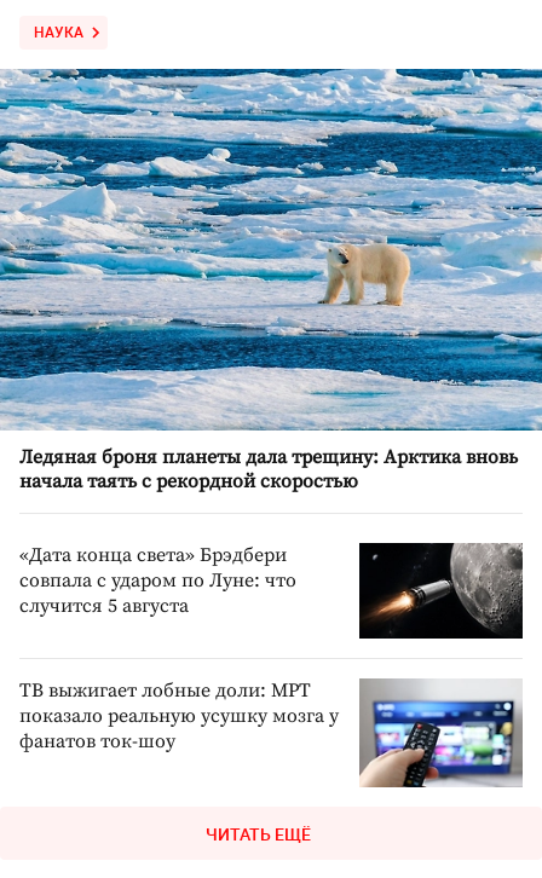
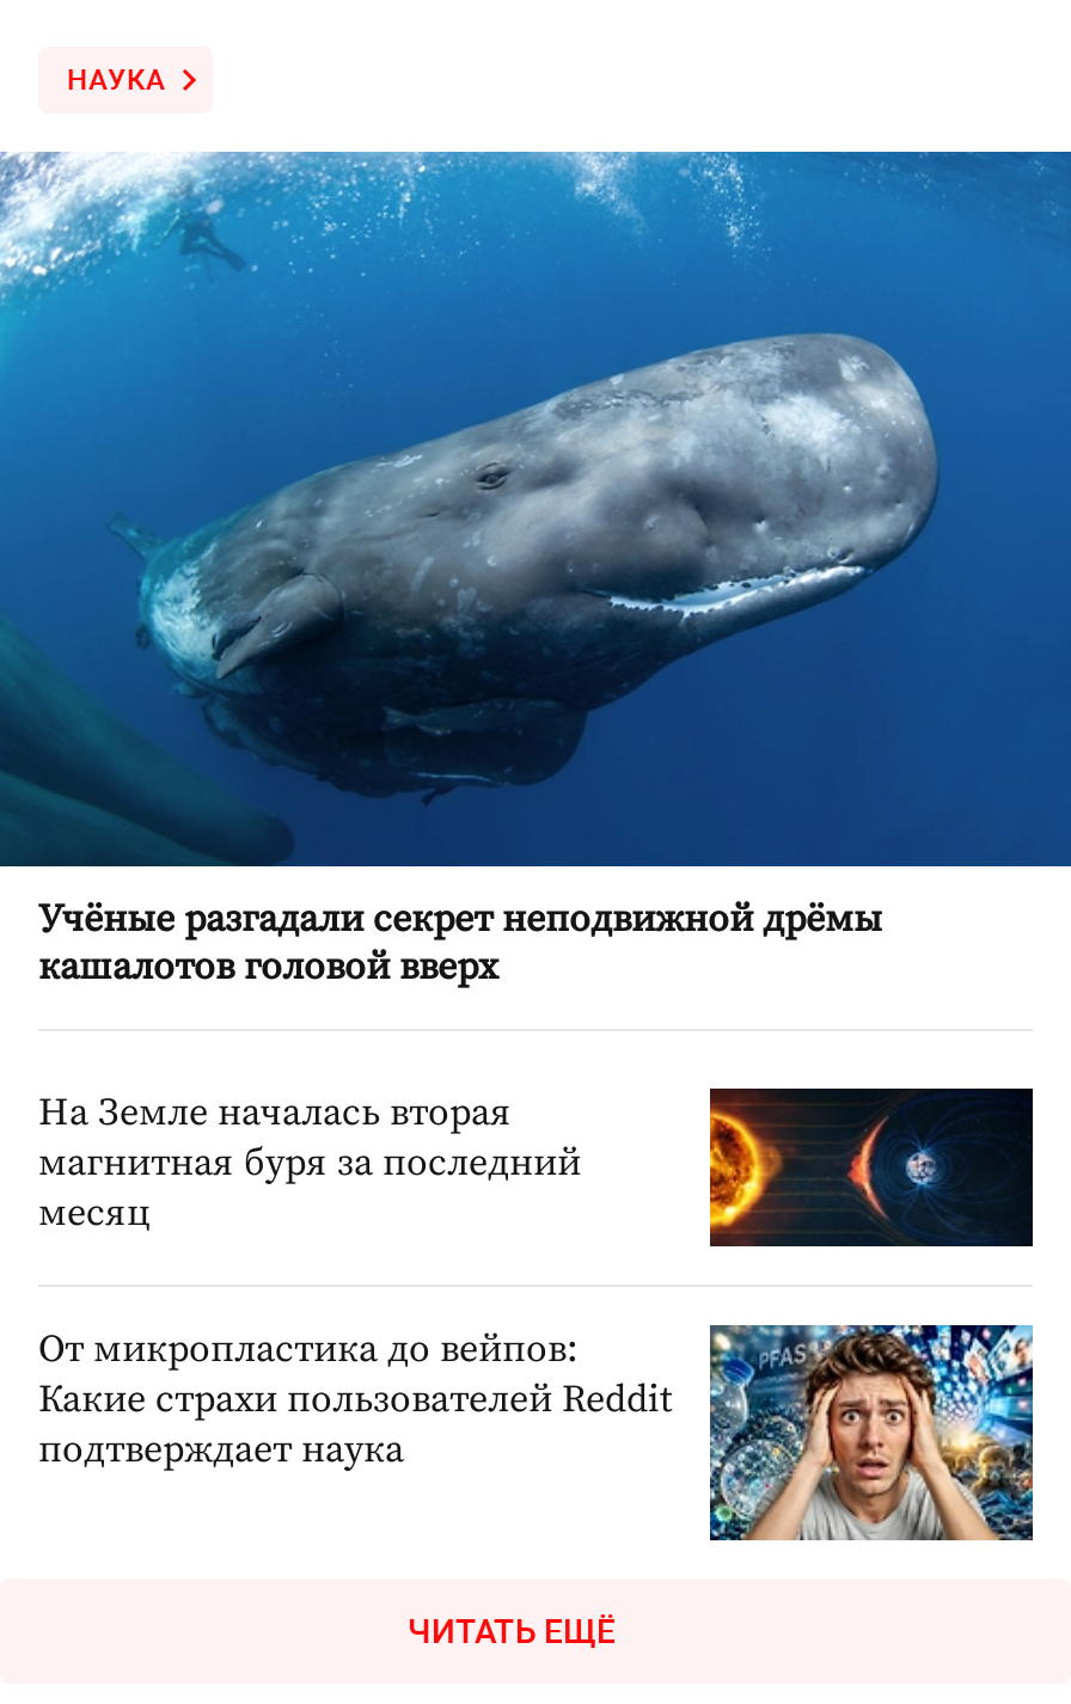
[4,68,538,493] [image] | Ледяная броня планеты дала трещину: Арктика вновь | начала таять с рекордной скоростью -> [7,152,1064,990] [image] | Учёные разгадали секрет неподвижной дрёмы | кашалотов головой вверх
[19,543,296,618] «Дата конца света» Брэдбери | совпала с ударом по Луне: что | случится 5 августа -> [38,1088,581,1236] На Земле началась вторая | магнитная буря за последний | месяц
[358,542,524,640] [image] -> [708,1086,1030,1249] [image]
[19,678,523,787] [image] | ТВ выжигает лобные доли: МРТ | показало реальную усушку мозга у | фанатов ток-шоу -> [38,1323,1035,1540] [image] | От микропластика до вейпов: | Какие страхи пользователей Reddit | подтверждает наука

